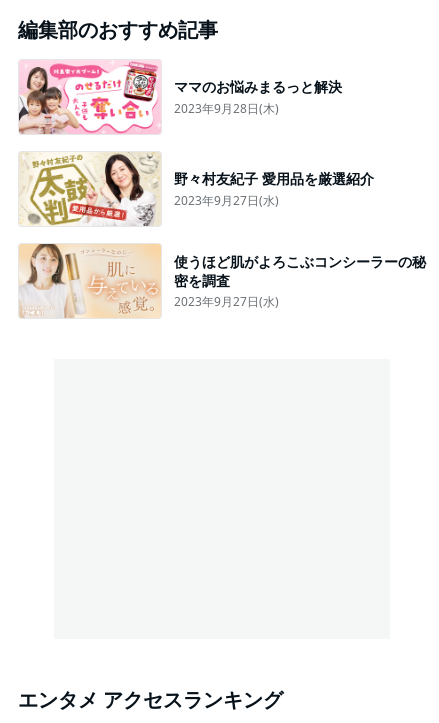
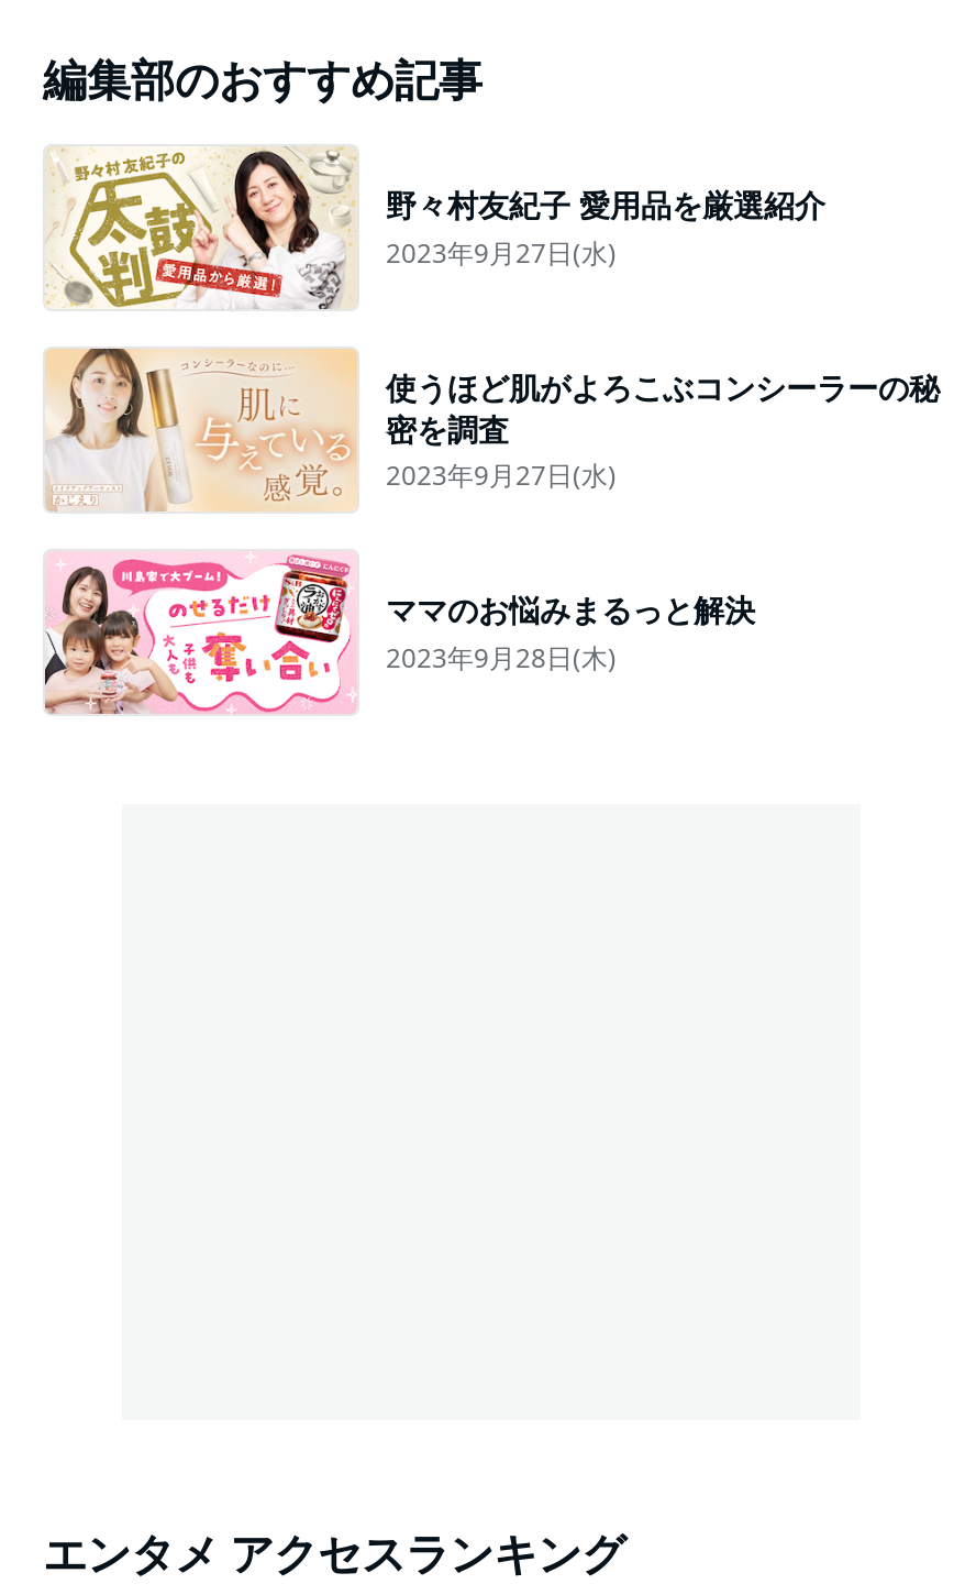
moved [18,60,342,135] -> [43,551,755,716]: [image] | ママのお悩みまるっと解決 | 2023年9月28日(木)
moved [18,151,426,310] -> [43,144,940,495]: [image] | 野々村友紀子 愛用品を厳選紹介 | 2023年9月27日(水) | 使うほど肌がよろこぶコンシーラーの秘 | 密を調査 | 2023年9月27日(水)

